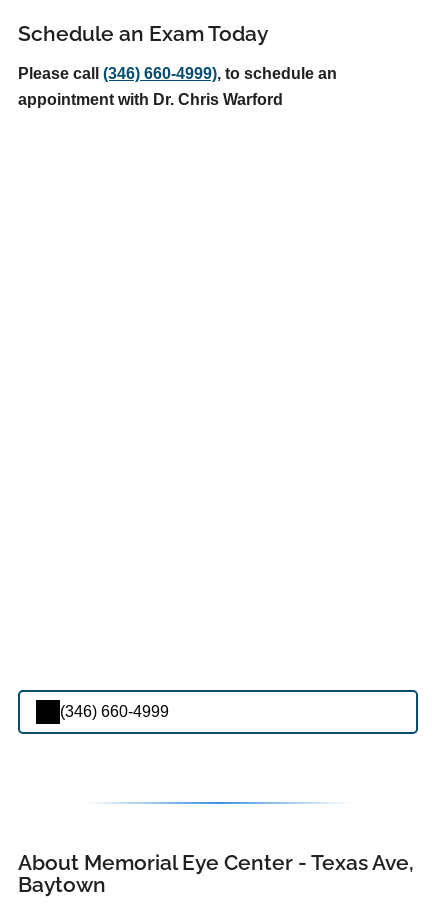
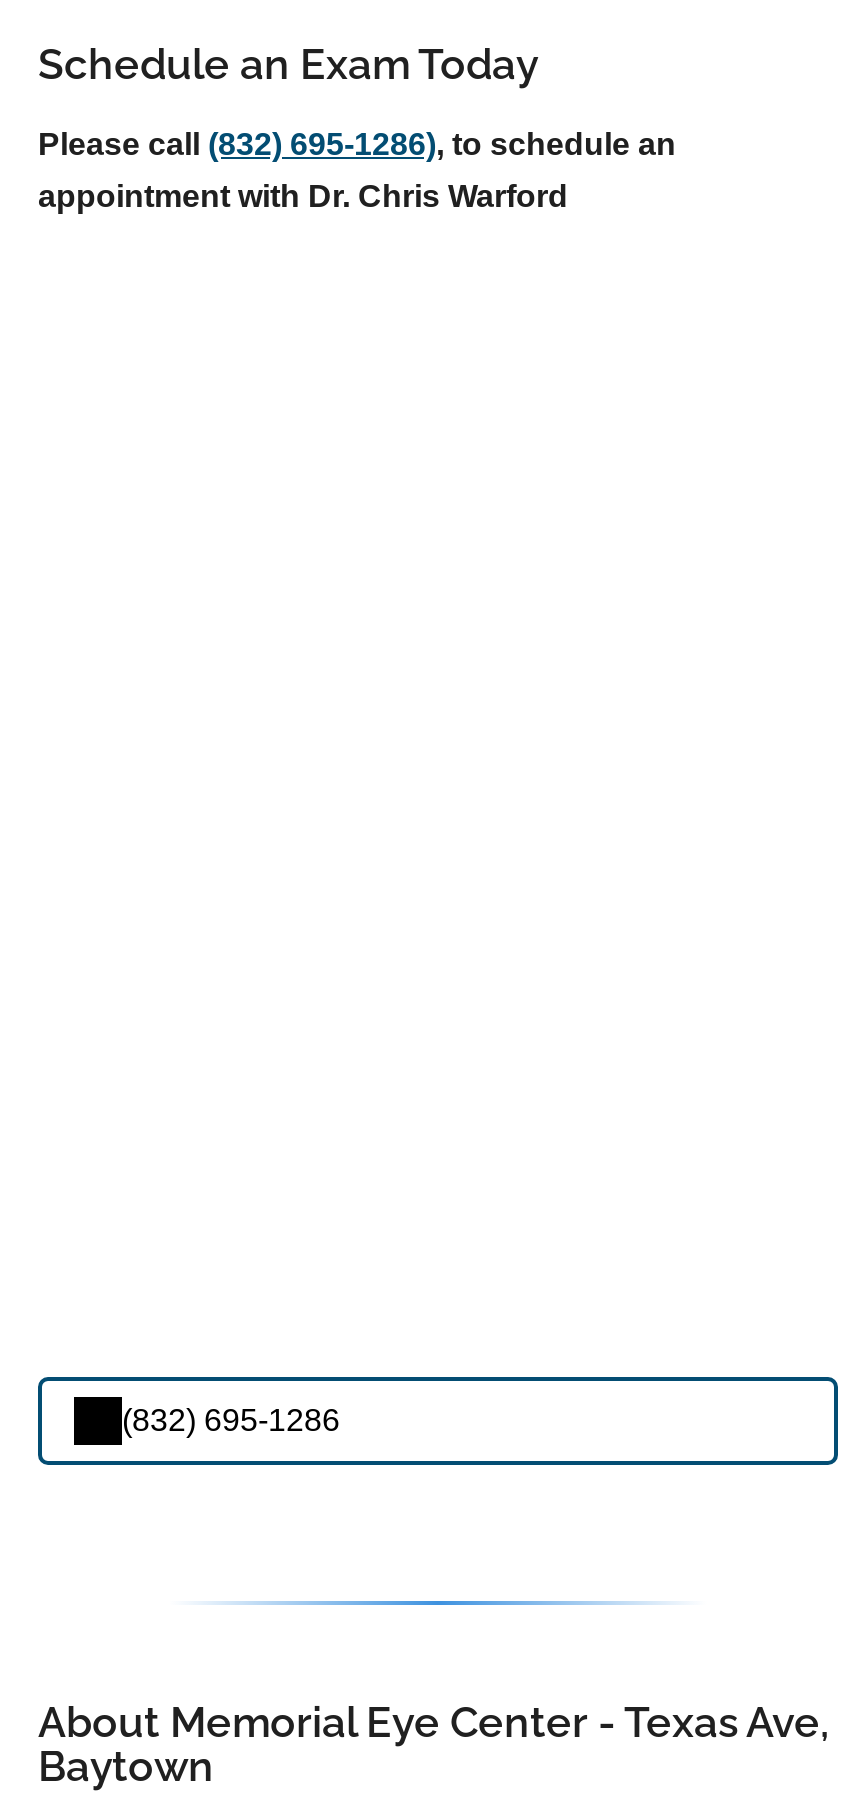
[18,65,337,82] Please call (346) 660-4999), to schedule an -> [38,126,676,160] Please call (832) 695-1286), to schedule an
[60,703,169,720] (346) 660-4999 -> [122,1403,340,1437] (832) 695-1286

